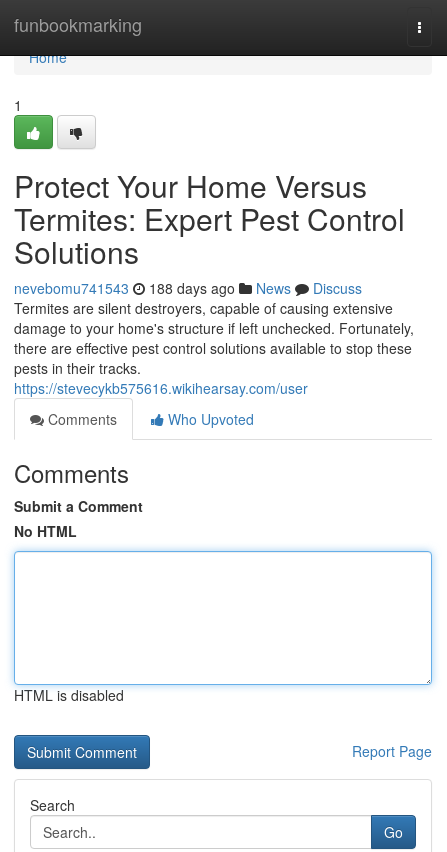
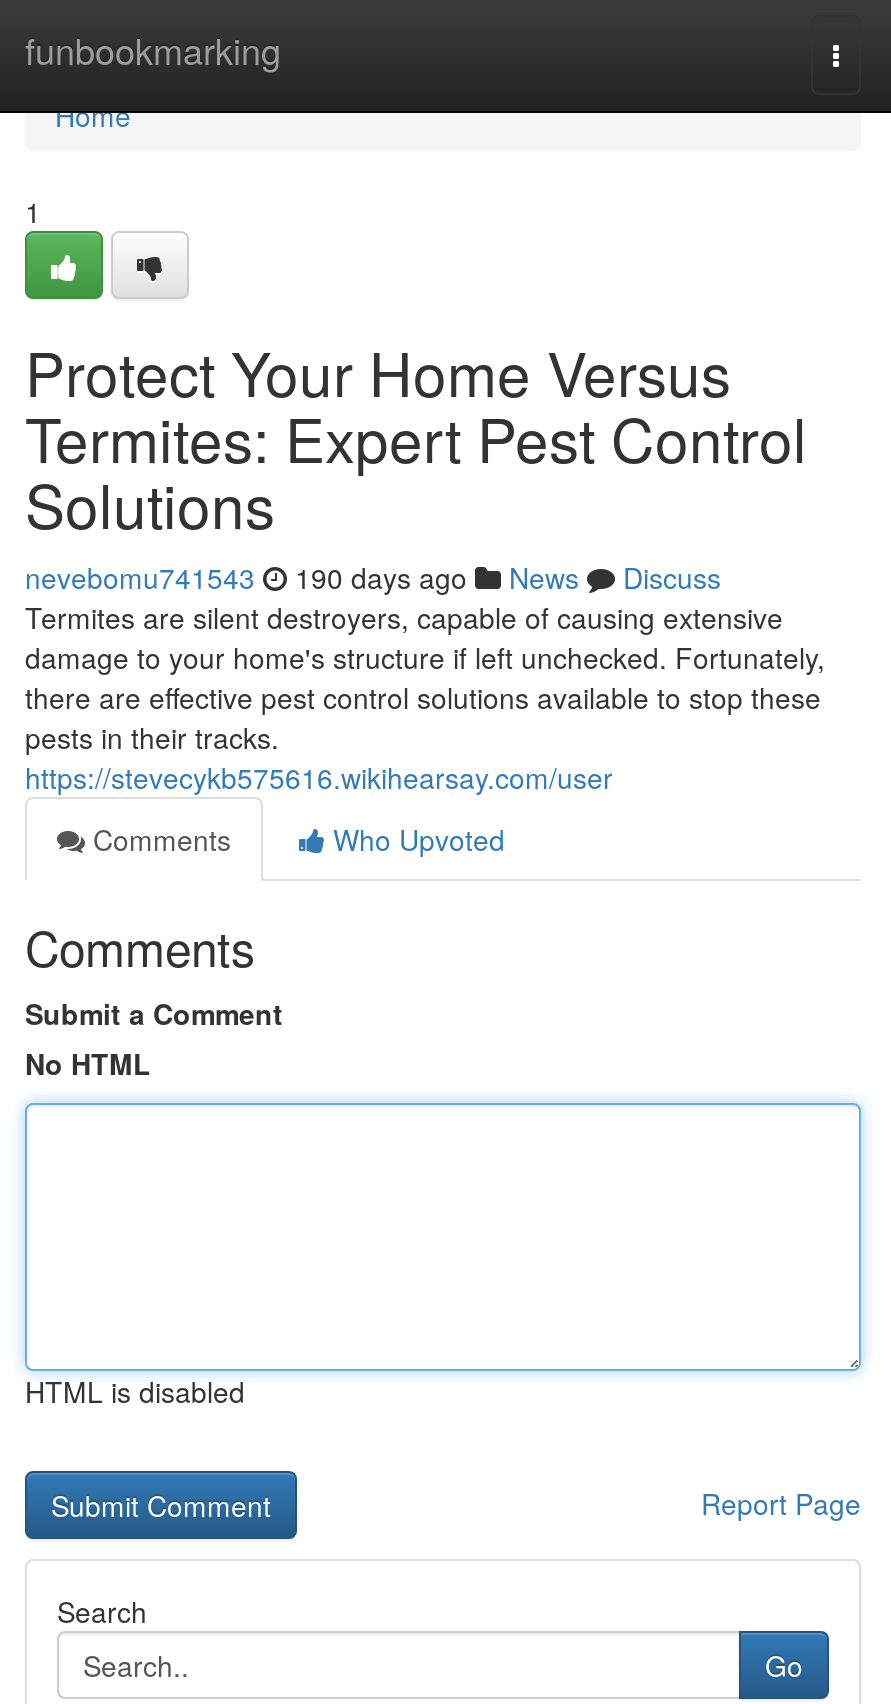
[14,278,362,298] nevebomu741543 188 days ago News Discuss -> [25,557,721,597] nevebomu741543 190 days ago News Discuss

